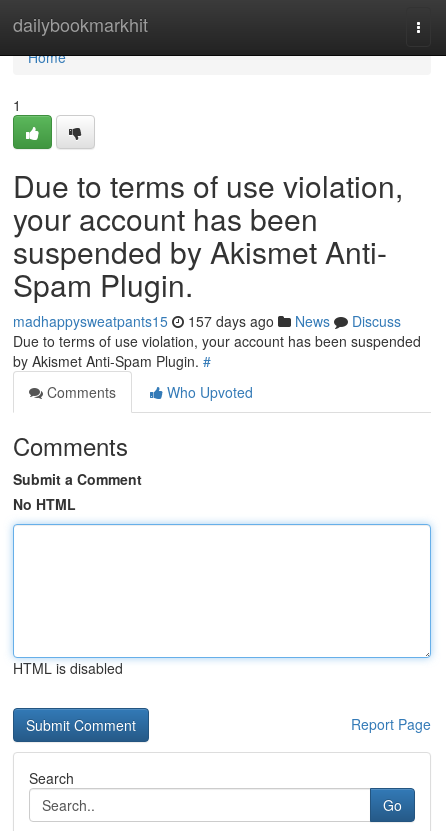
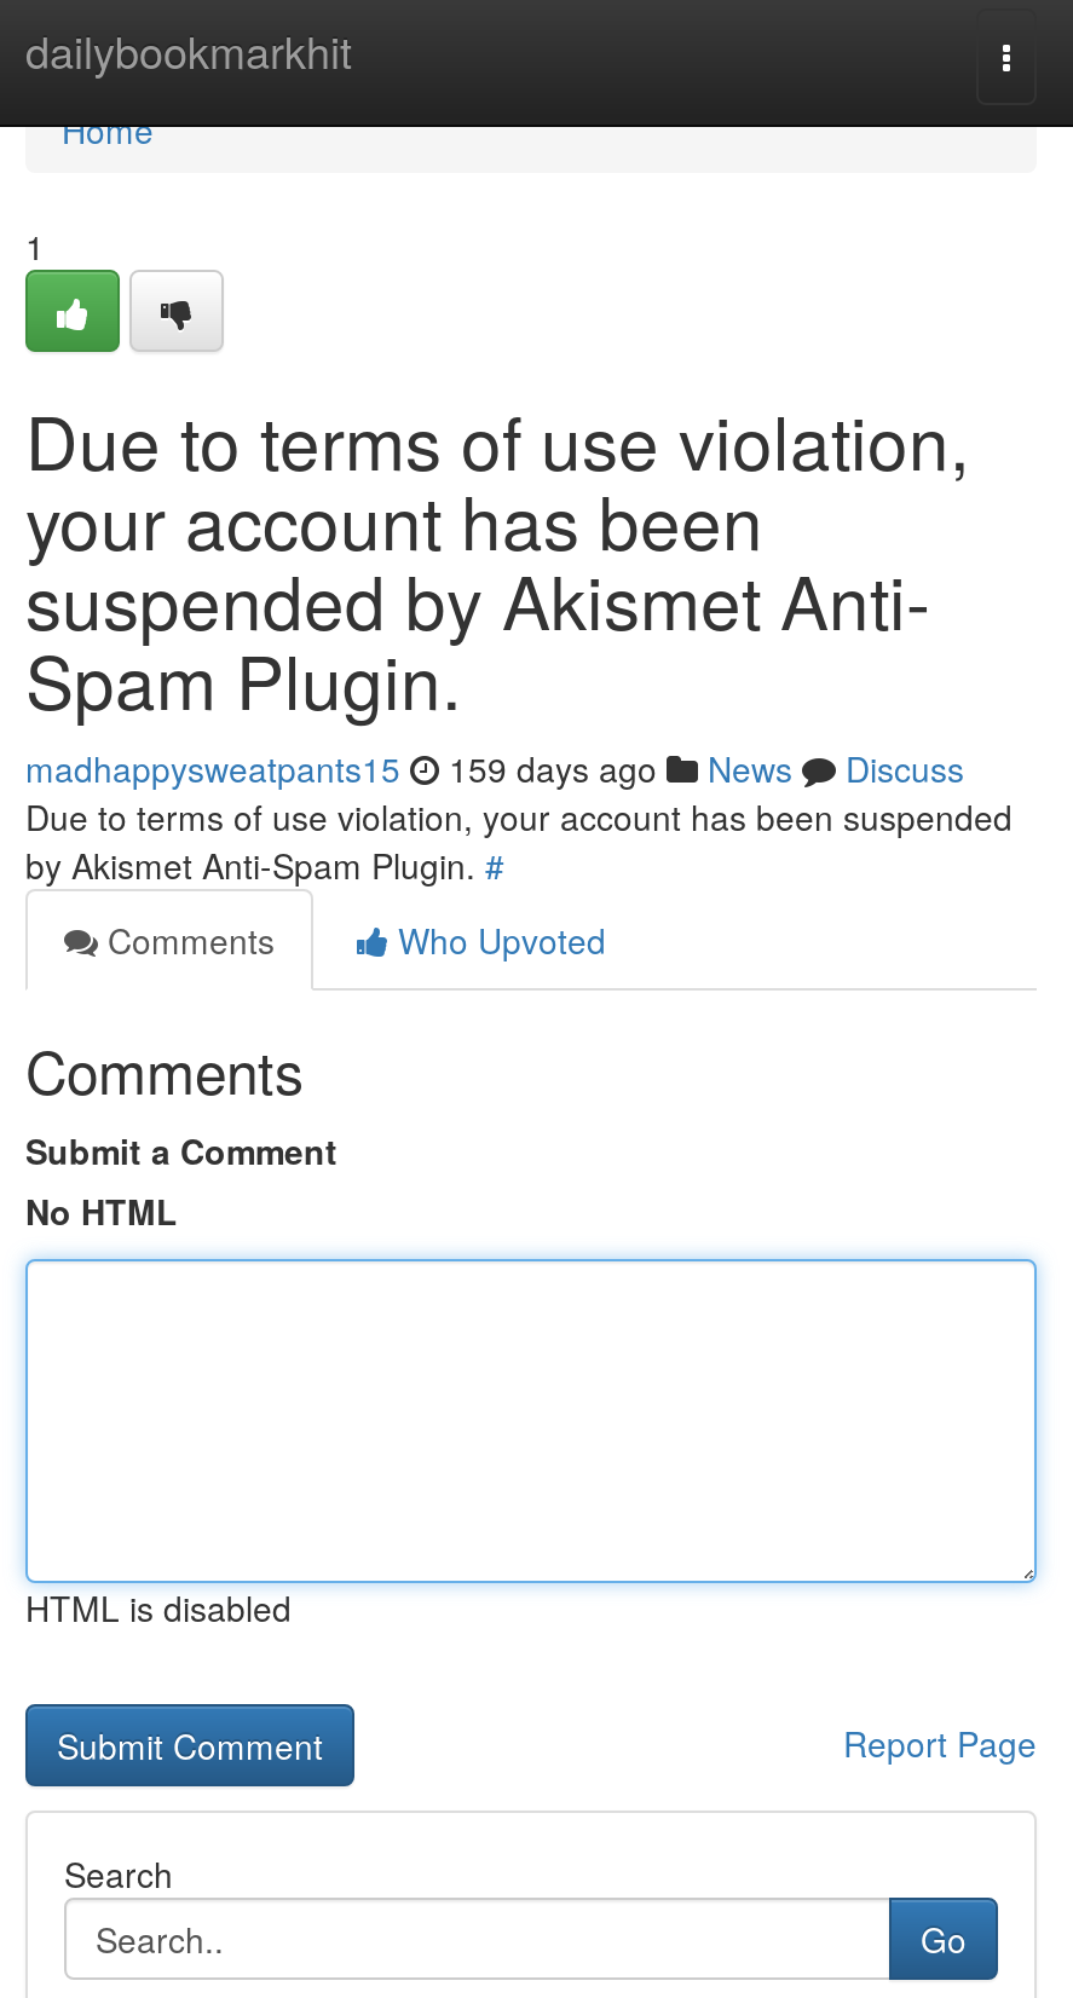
[13,311,401,331] madhappysweatpants15 157 days ago News Discuss -> [25,744,964,792] madhappysweatpants15 159 days ago News Discuss

